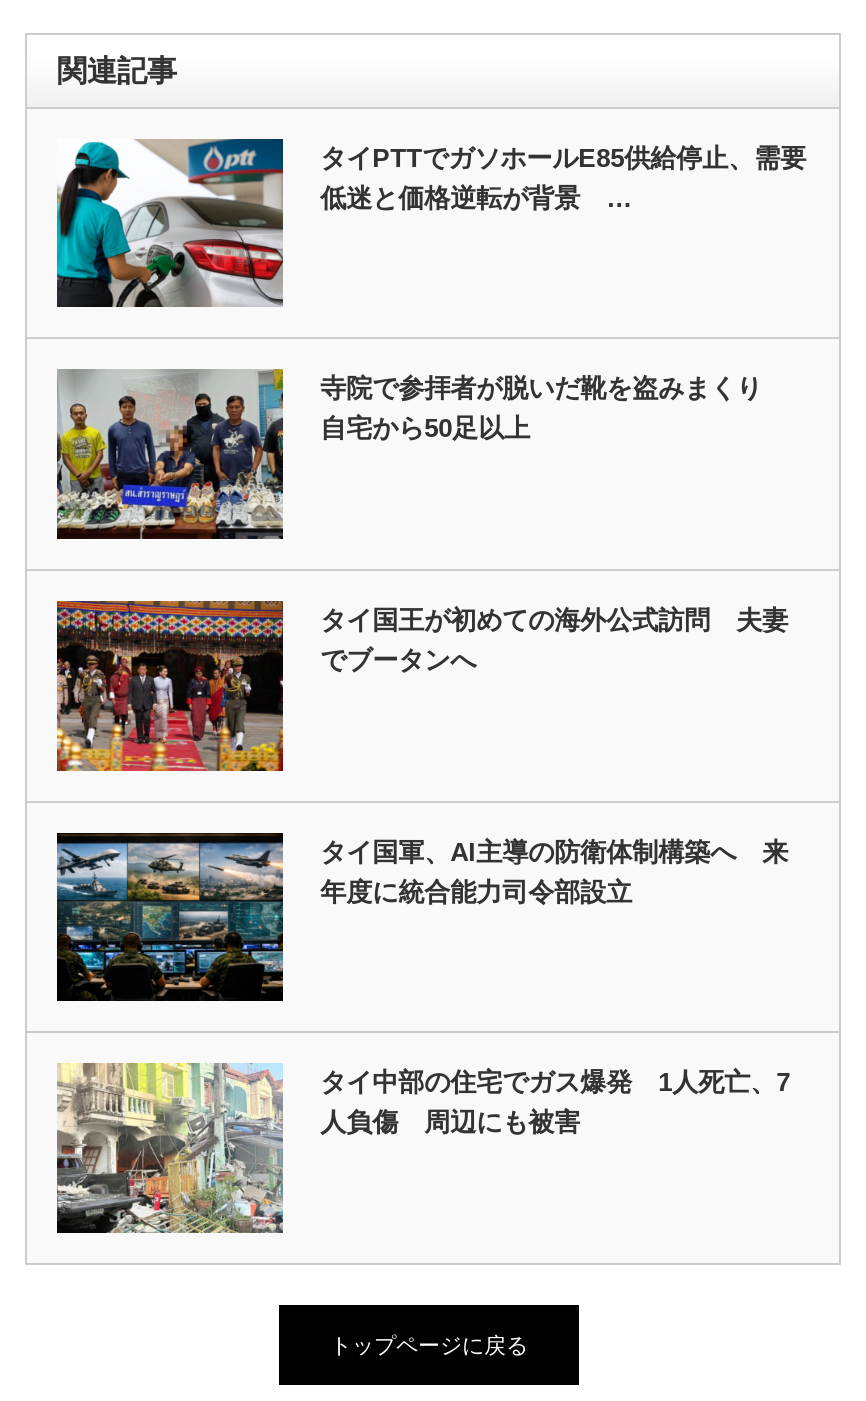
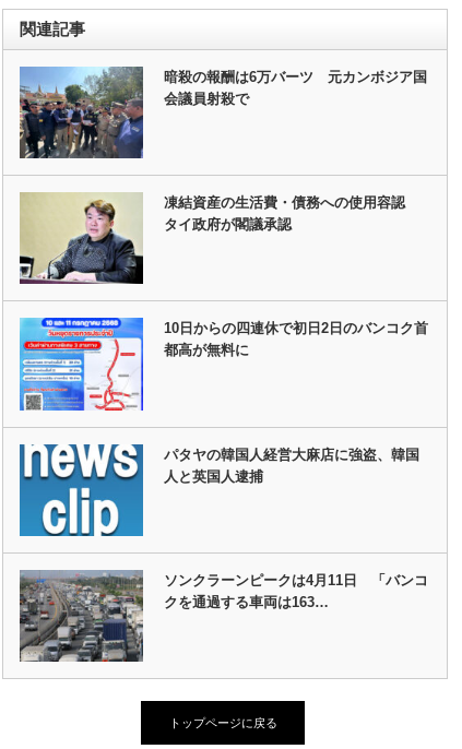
[55,137,806,309] [image] | タイPTTでガソホールE85供給停止、需要 | 低迷と価格逆転が背景 … -> [19,66,427,159] [image] | 暗殺の報酬は6万バーツ 元カンボジア国 | 会議員射殺で
[55,369,788,541] [image] | 寺院で参拝者が脱いだ靴を盗みまくり | 自宅から50足以上 -> [20,192,419,285] [image] | 凍結資産の生活費・債務への使用容認 | タイ政府が閣議承認
[55,599,788,773] [image] | タイ国王が初めての海外公式訪問 夫妻 | でブータンへ -> [19,317,428,412] [image] | 10日からの四連休で初日2日のバンコク首 | 都高が無料に
[55,831,788,1005] [image] | タイ国軍、AI主導の防衛体制構築へ 来 | 年度に統合能力司令部設立 -> [19,443,419,537] [image] | パタヤの韓国人経営大麻店に強盗、韓国 | 人と英国人逮捕
[57,1063,790,1235] [image] | タイ中部の住宅でガス爆発 1人死亡、7 | 人負傷 周辺にも被害 -> [19,569,428,662] [image] | ソンクラーンピークは4月11日 「バンコ | クを通過する車両は163…

